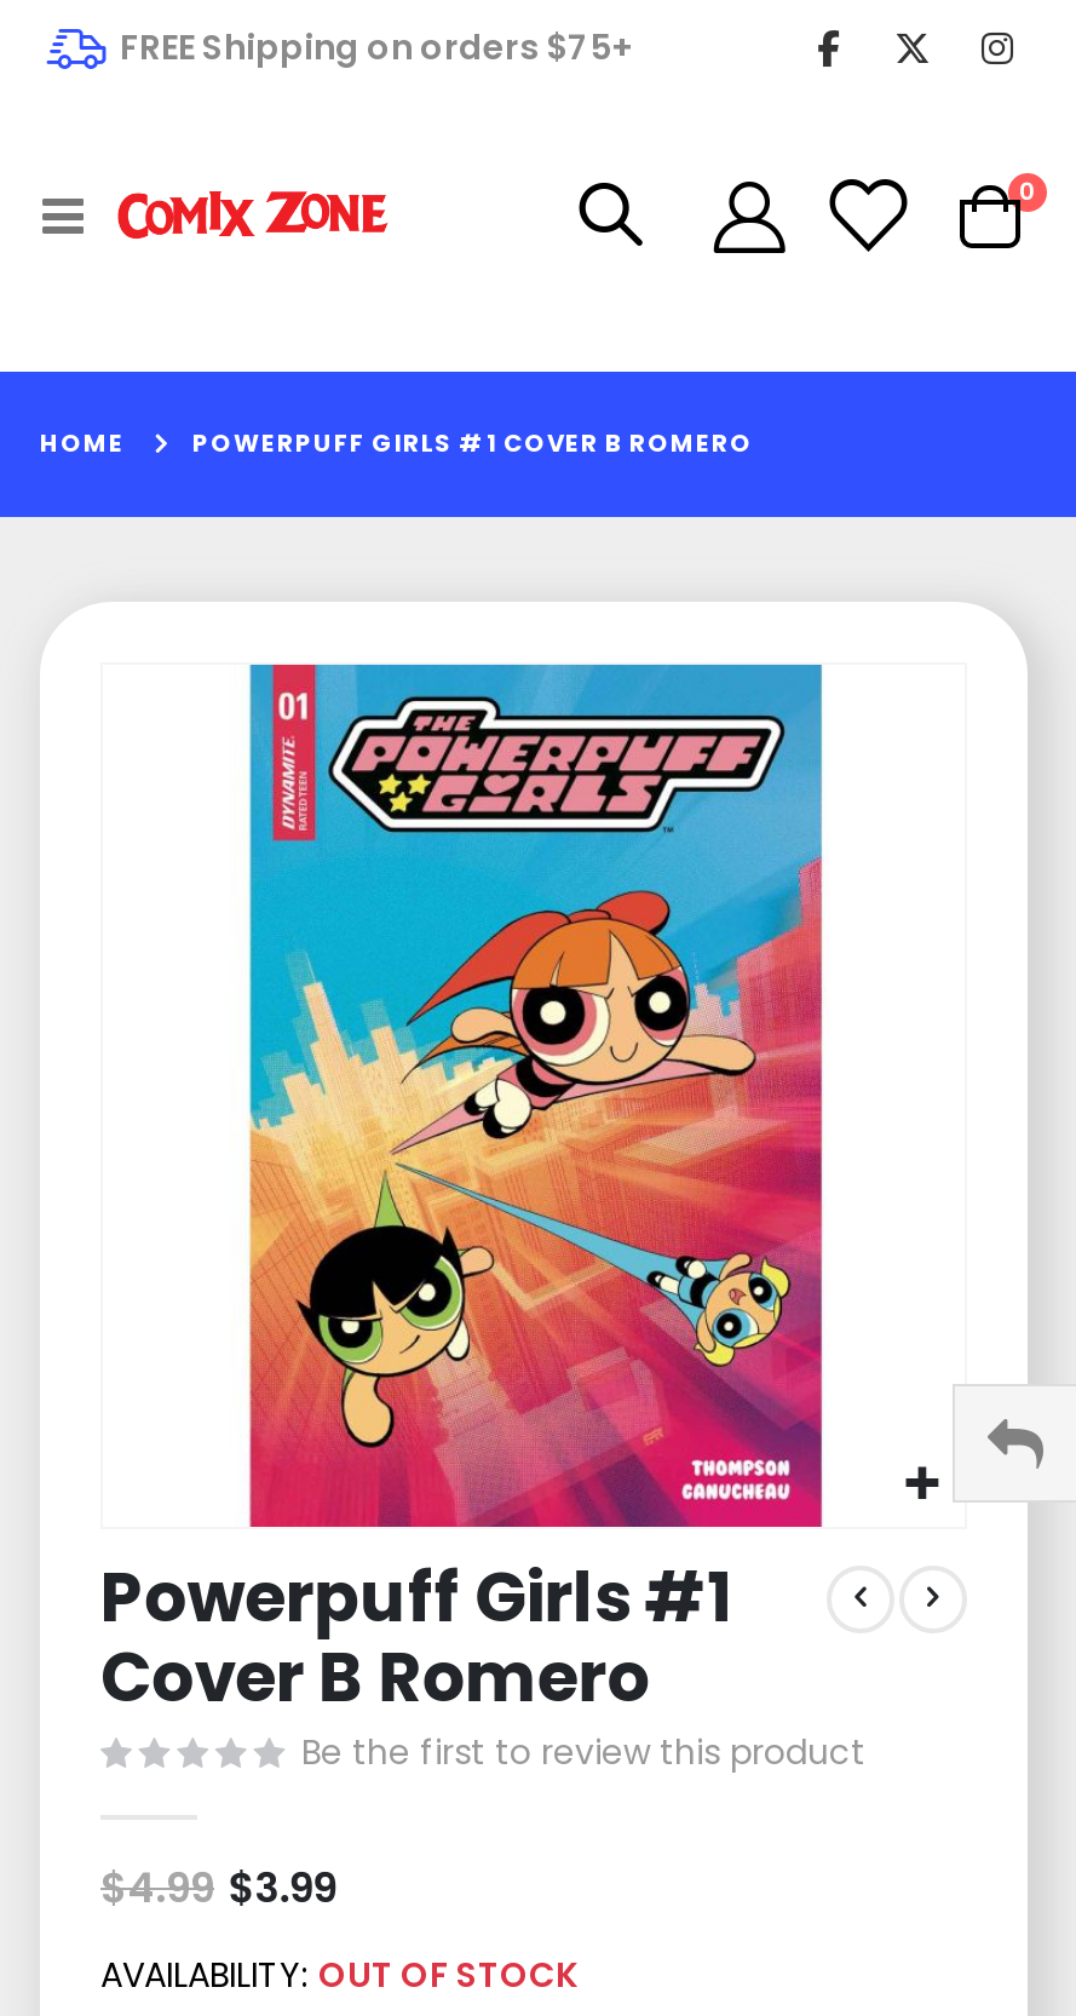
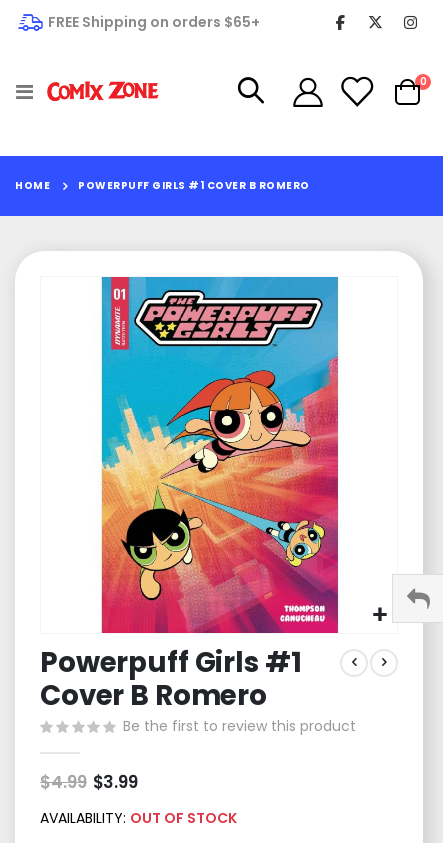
[120,22,633,70] FREE Shipping on orders $75+ -> [48,11,260,31] FREE Shipping on orders $65+

